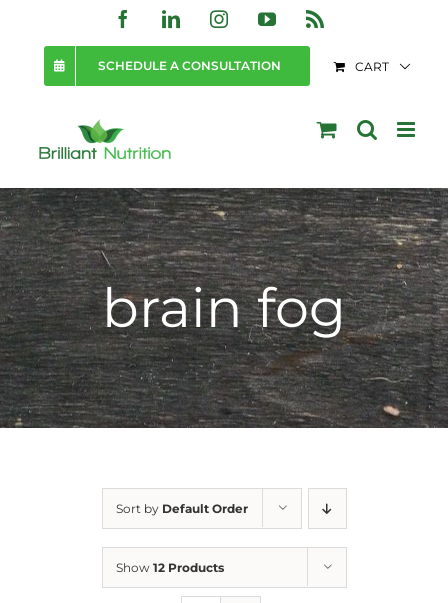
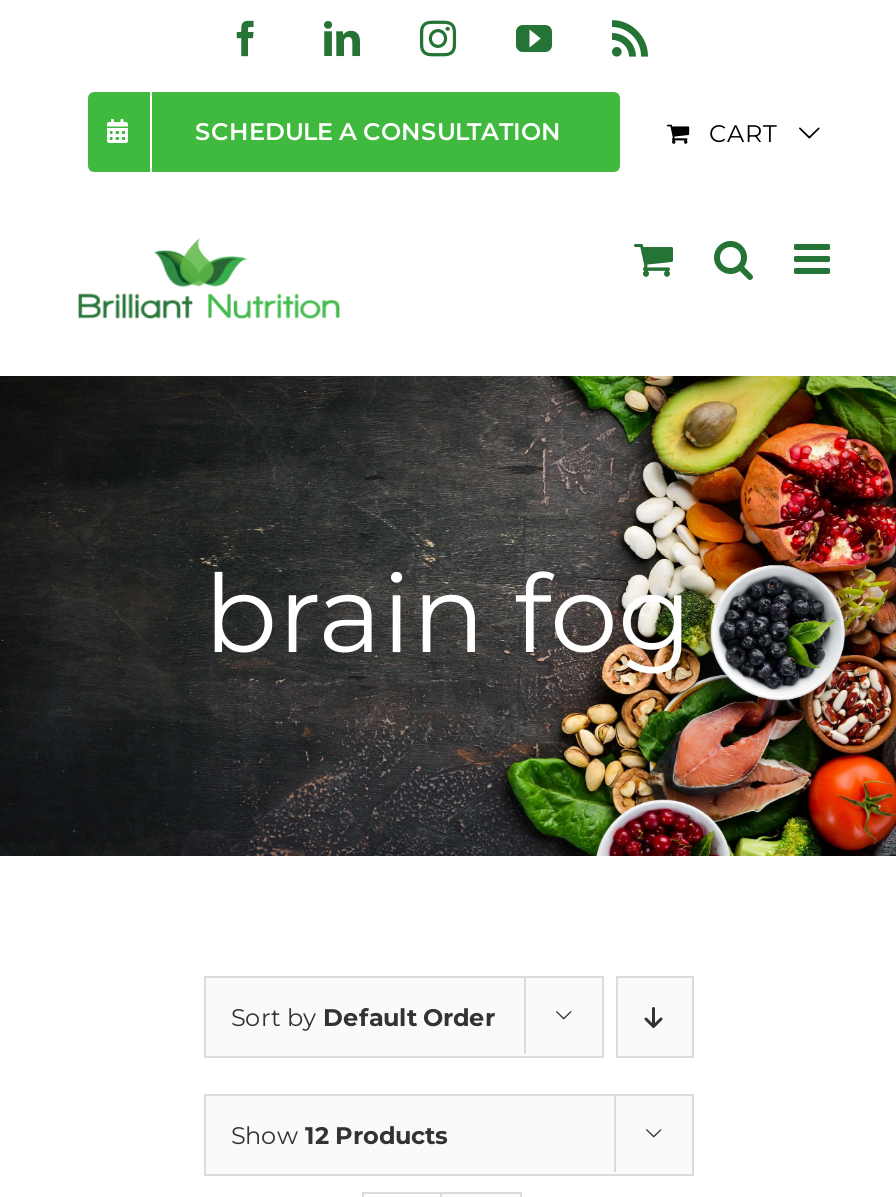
[3,187,445,429] [image] -> [6,374,890,858] [image]

